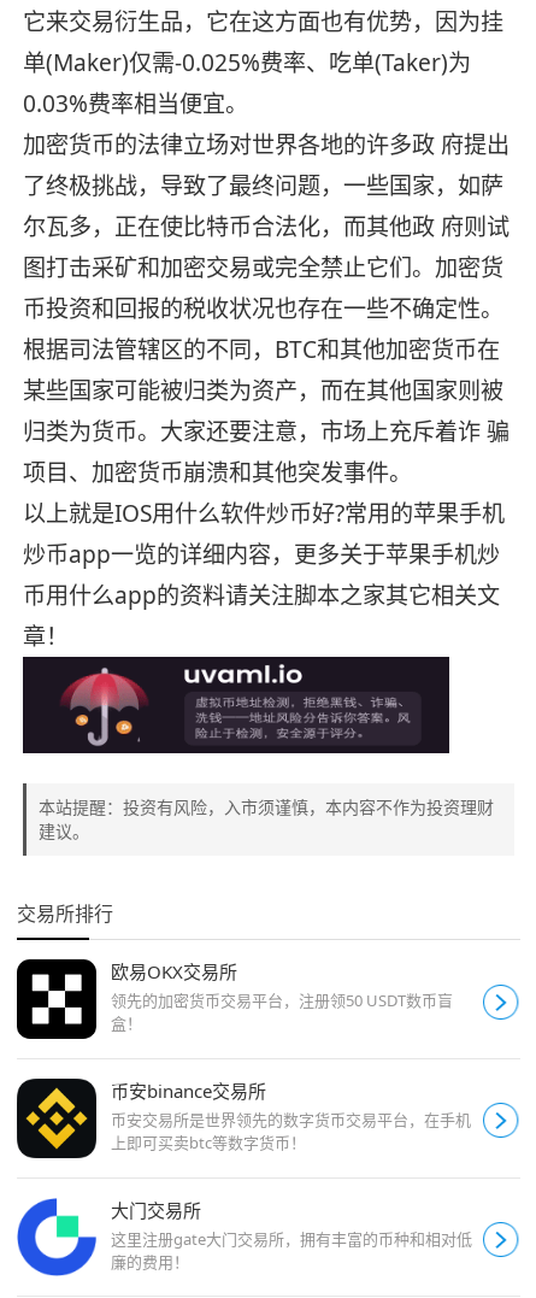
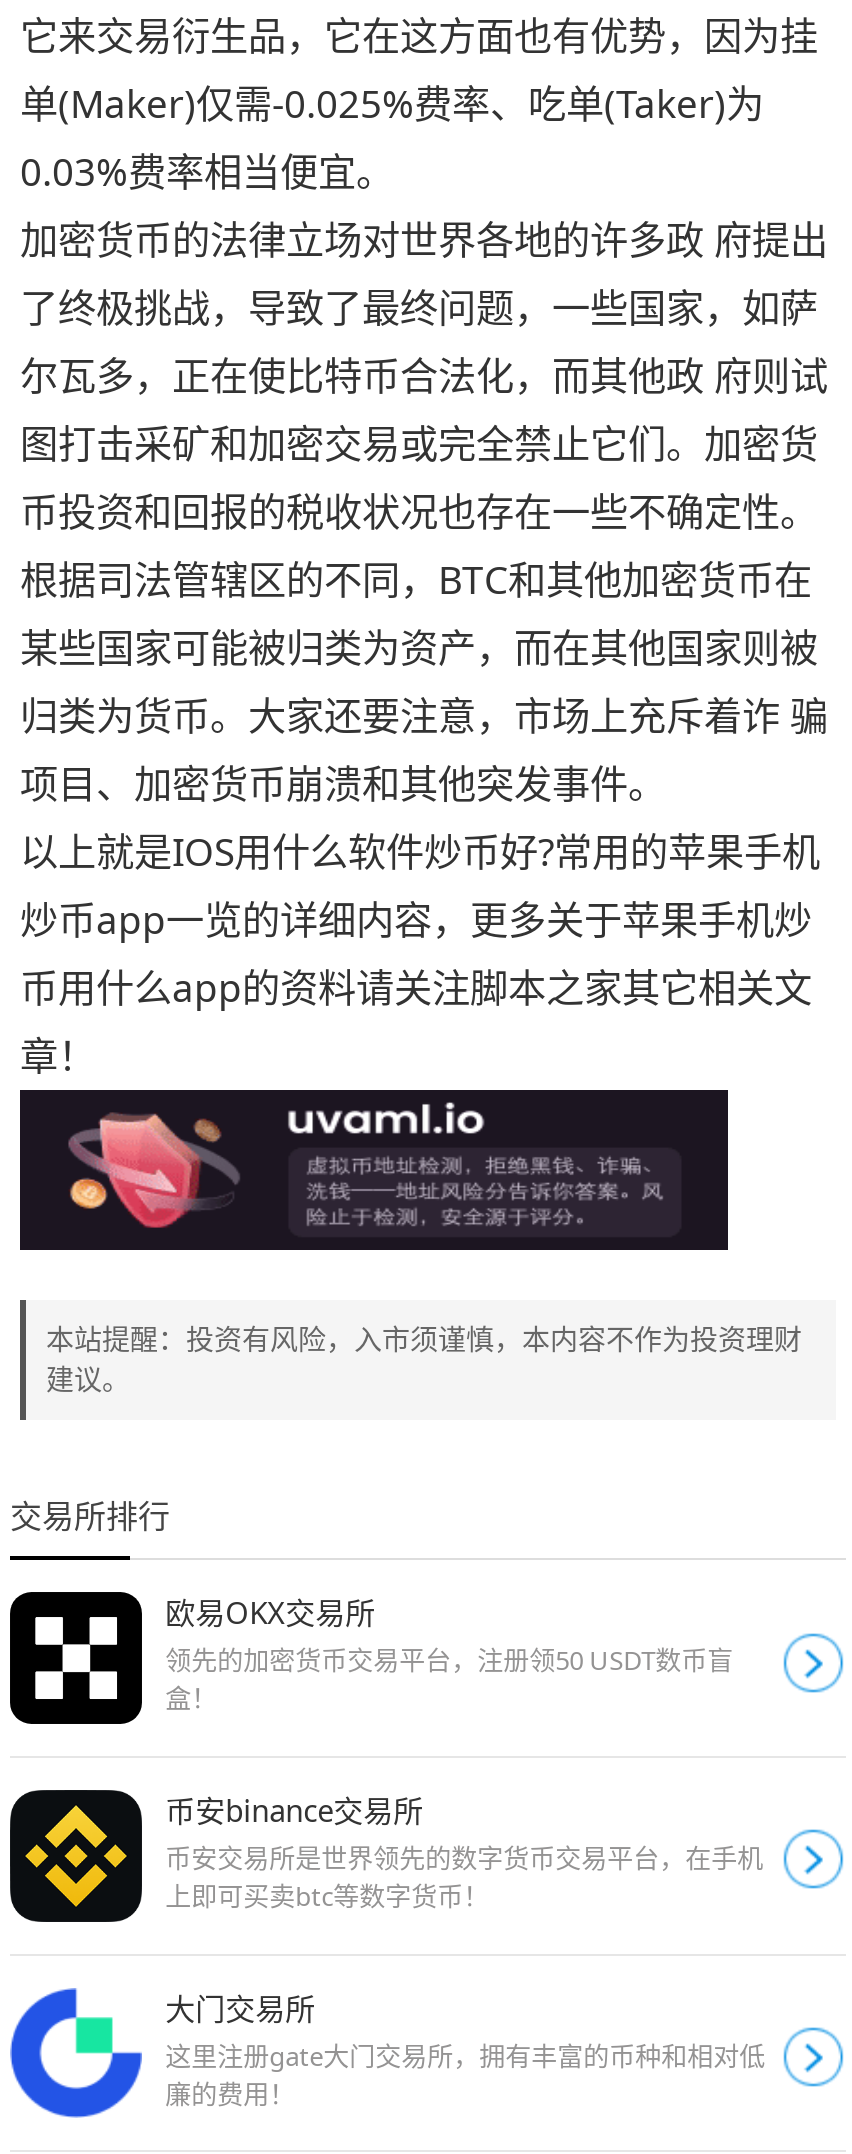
[53,666,154,747] [image] -> [68,1110,240,1238] [image]

